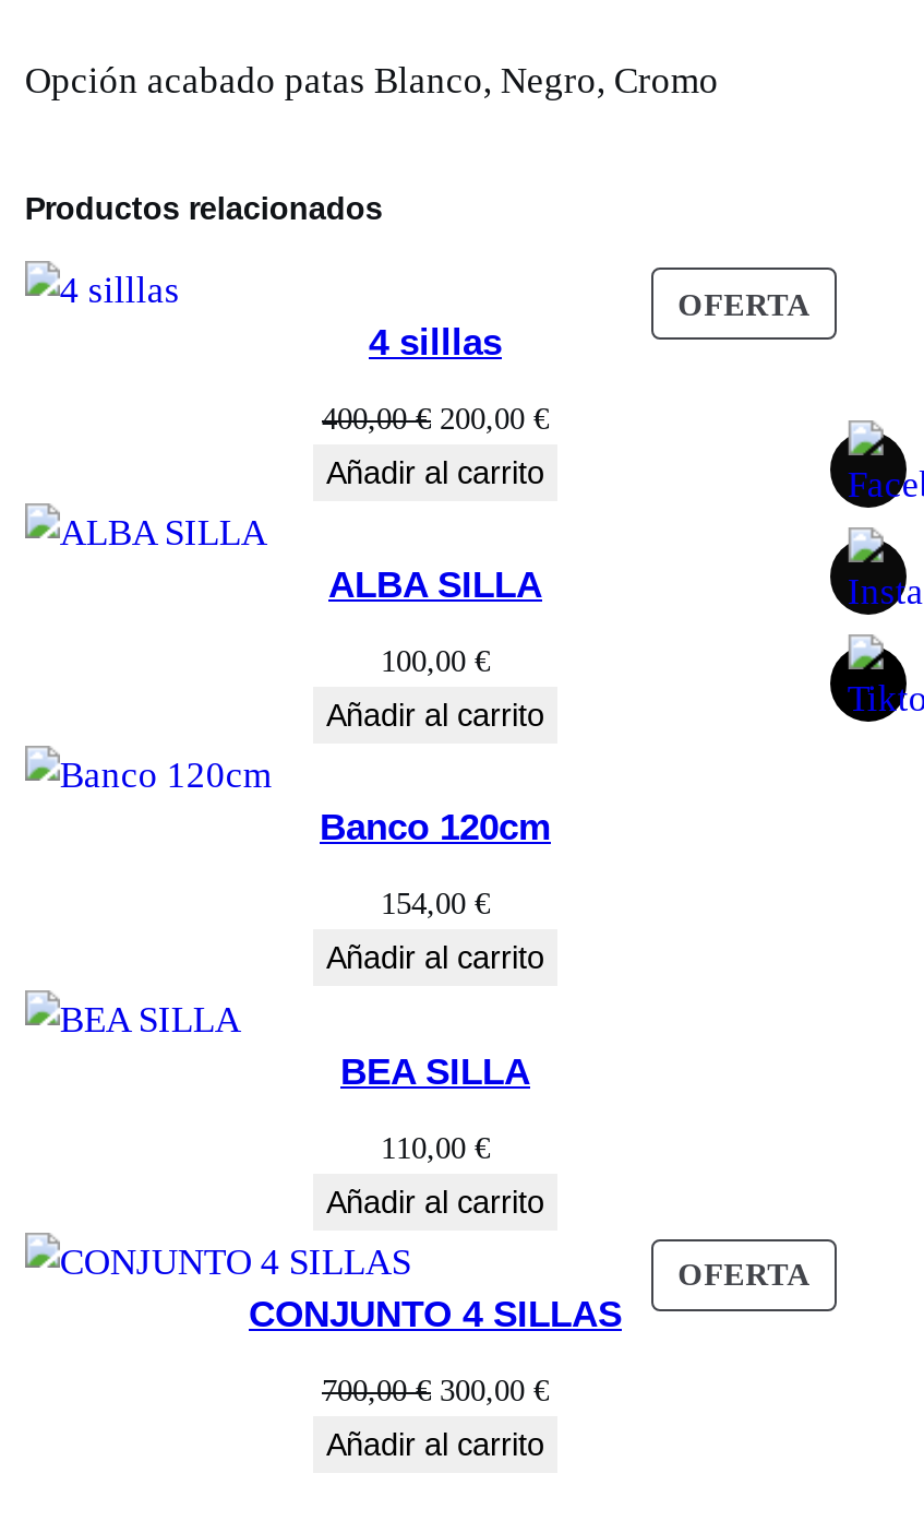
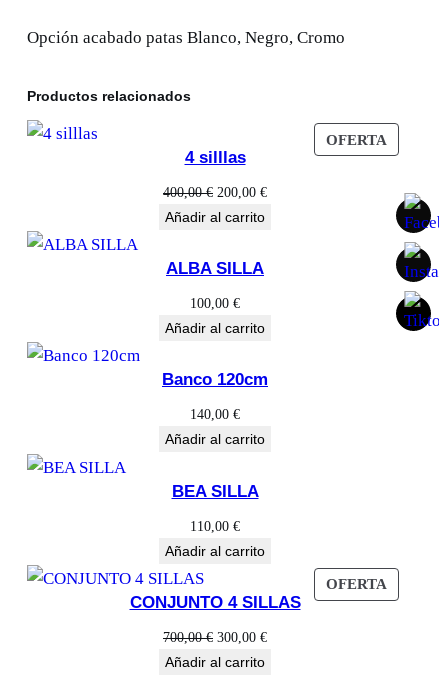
[381,886,490,921] 154,00 € -> [190,406,240,422] 140,00 €

